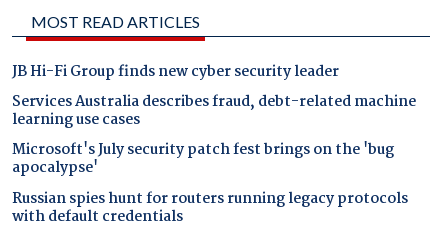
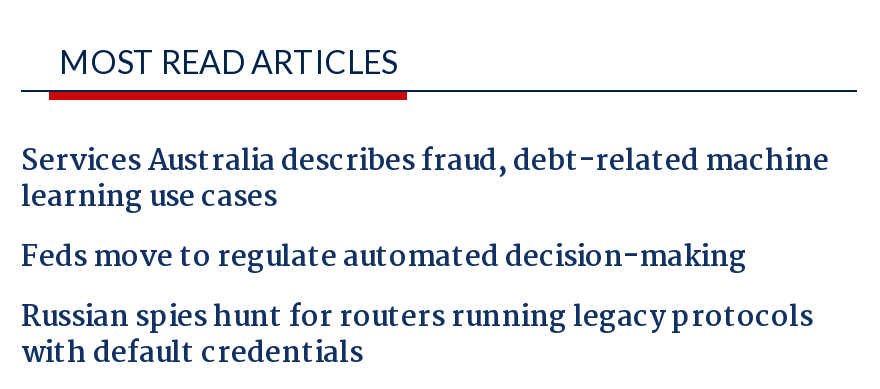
[12,60,339,84] JB Hi-Fi Group finds new cyber security leader -> none
[12,138,394,180] Microsoft's July security patch fest brings on the 'bug | apocalypse' -> [21,234,747,282] Feds move to regulate automated decision-making

